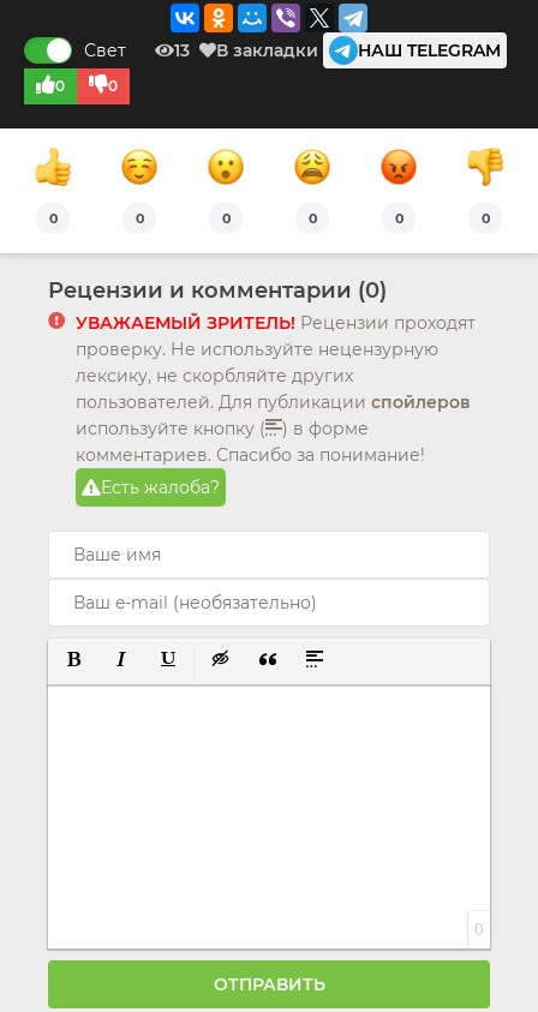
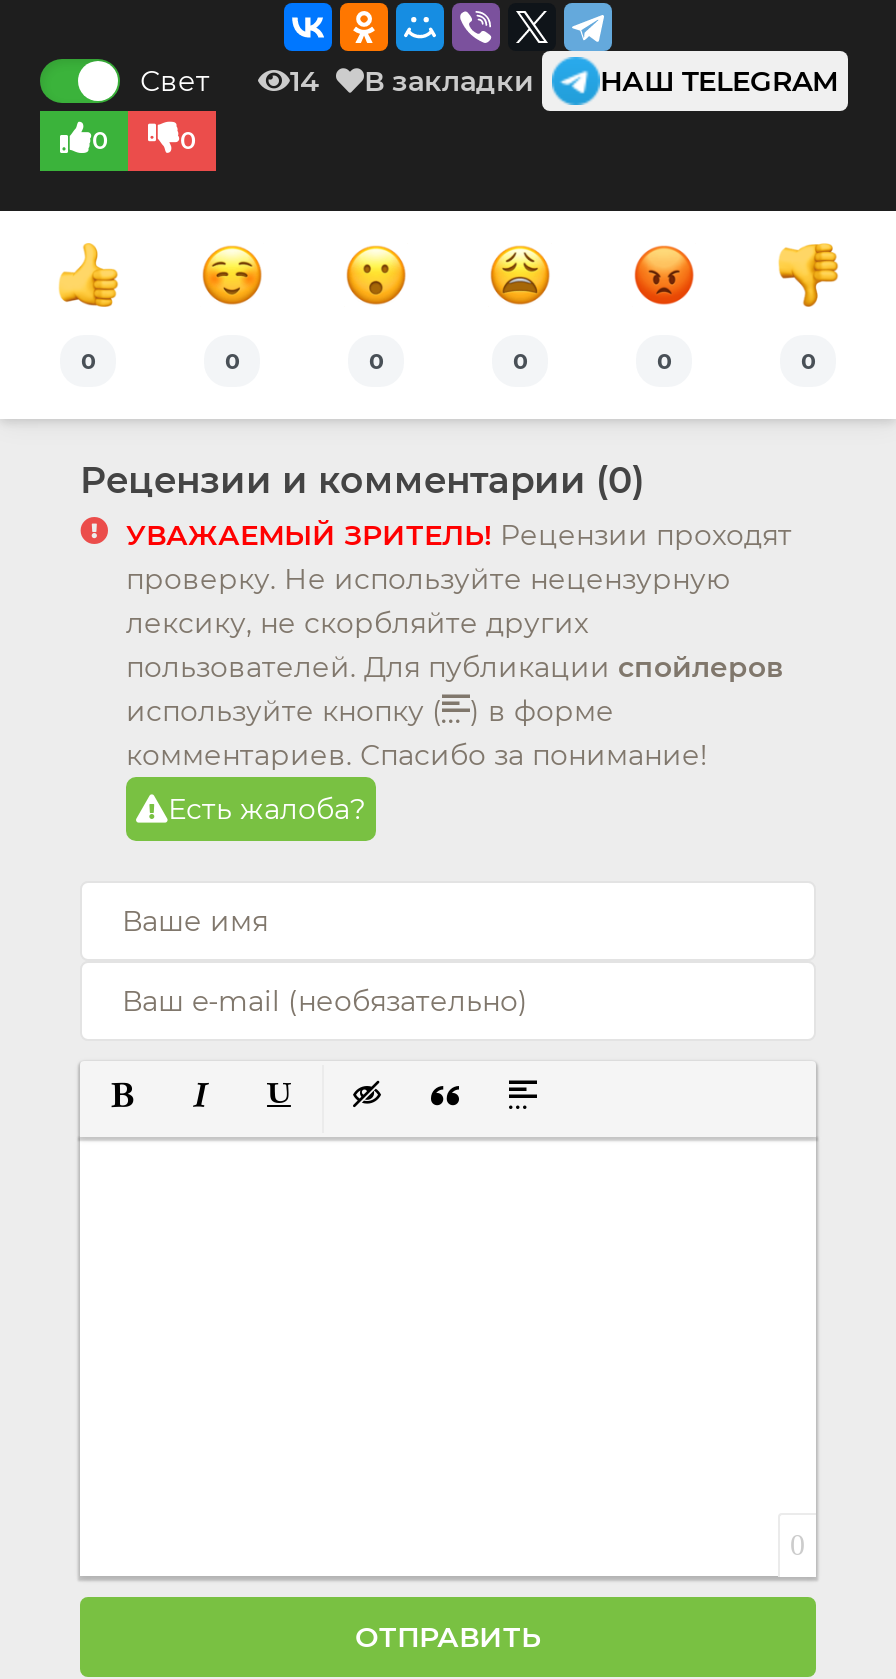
[174,39,501,61] 13 В закладки НАШ TELEGRAM -> [290,62,838,98] 14 В закладки НАШ TELEGRAM

